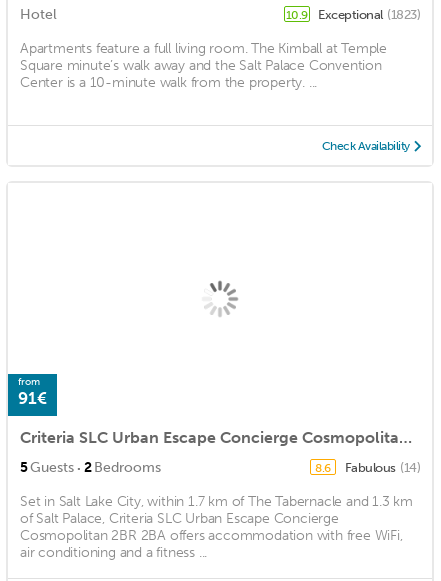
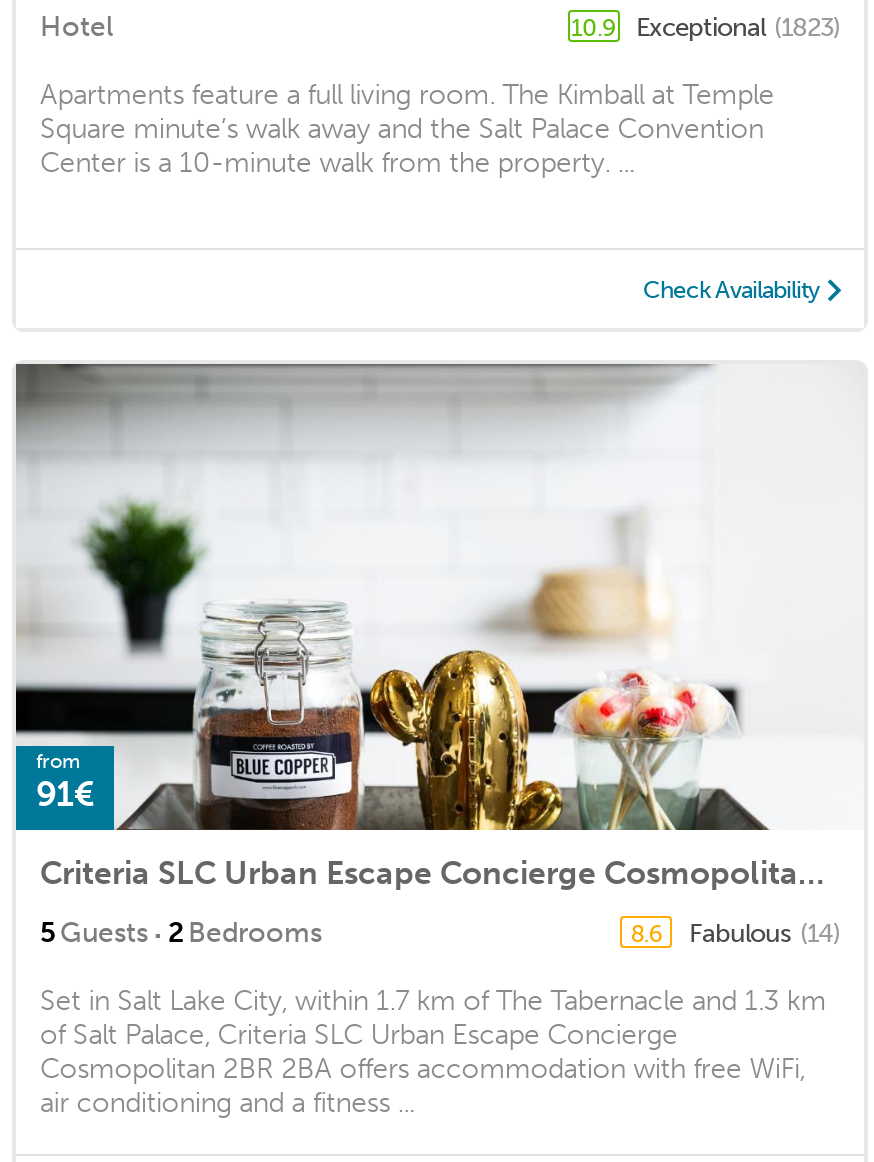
none -> [14,362,770,832] [image]

